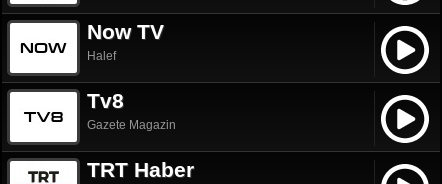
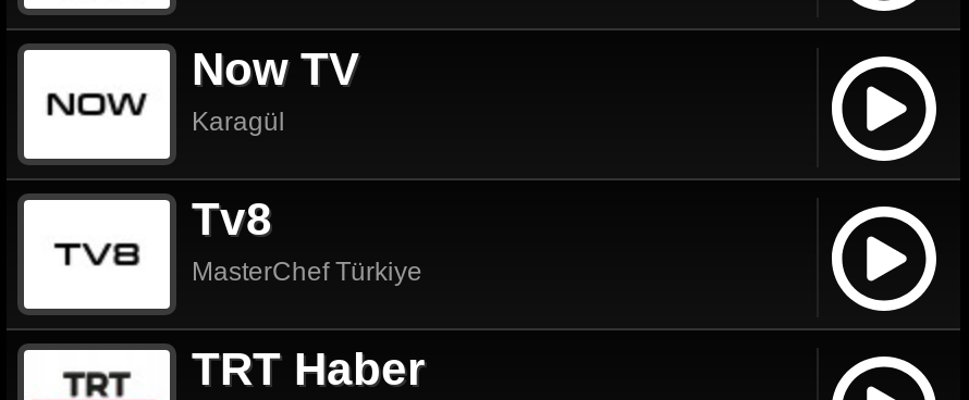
[87,49,116,63] Halef -> [192,107,285,137] Karagül
[87,118,176,132] Gazete Magazin -> [192,257,422,287] MasterChef Türkiye

